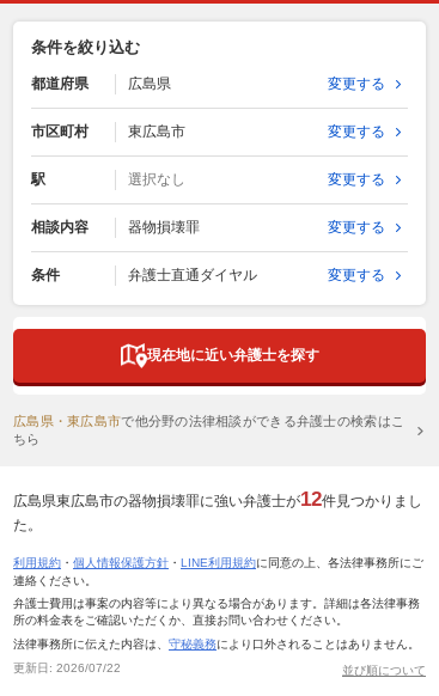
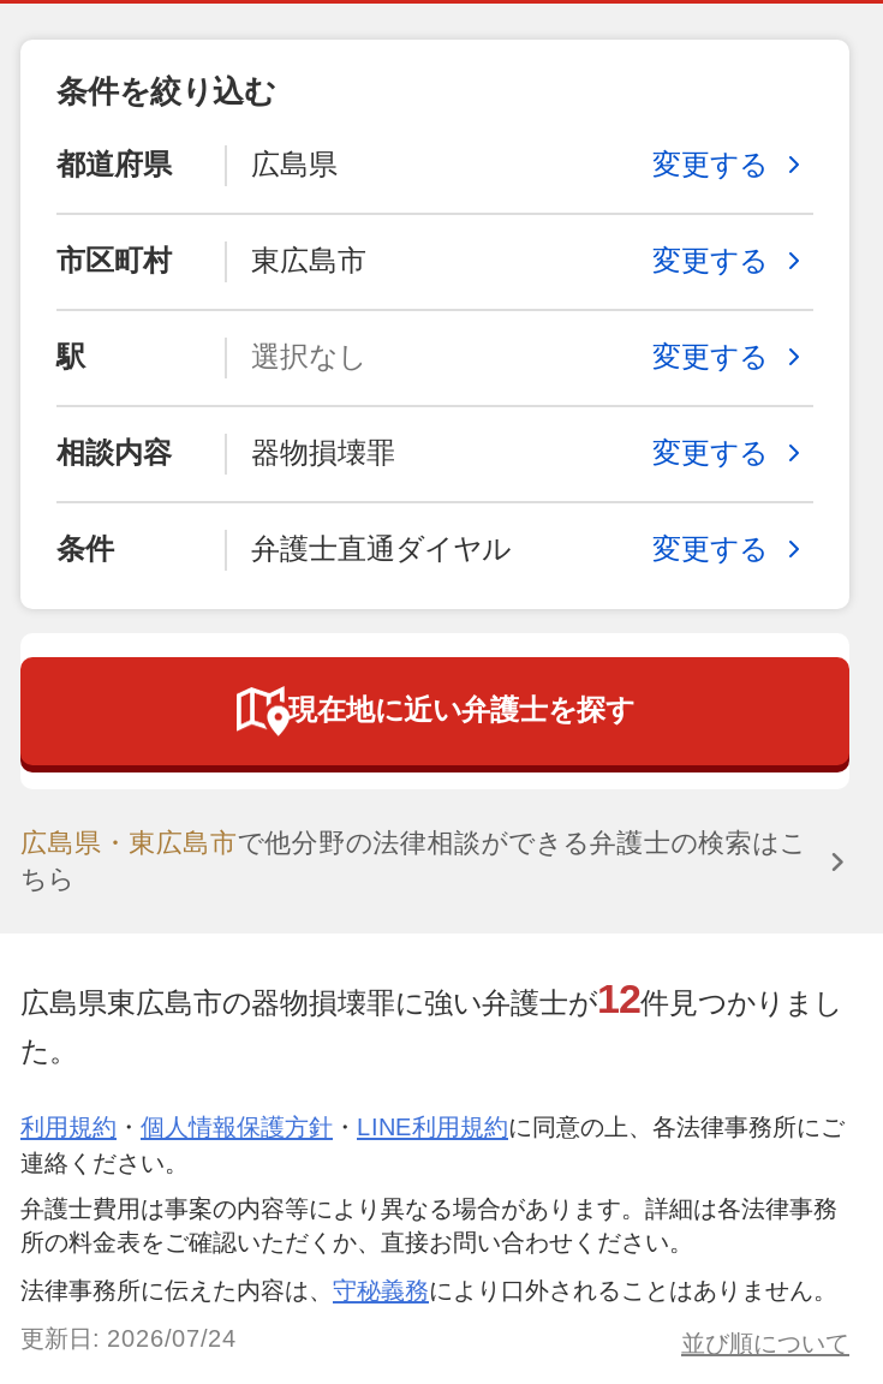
[13,661,121,674] 更新日: 2026/07/22 -> [20,1325,237,1351] 更新日: 2026/07/24

